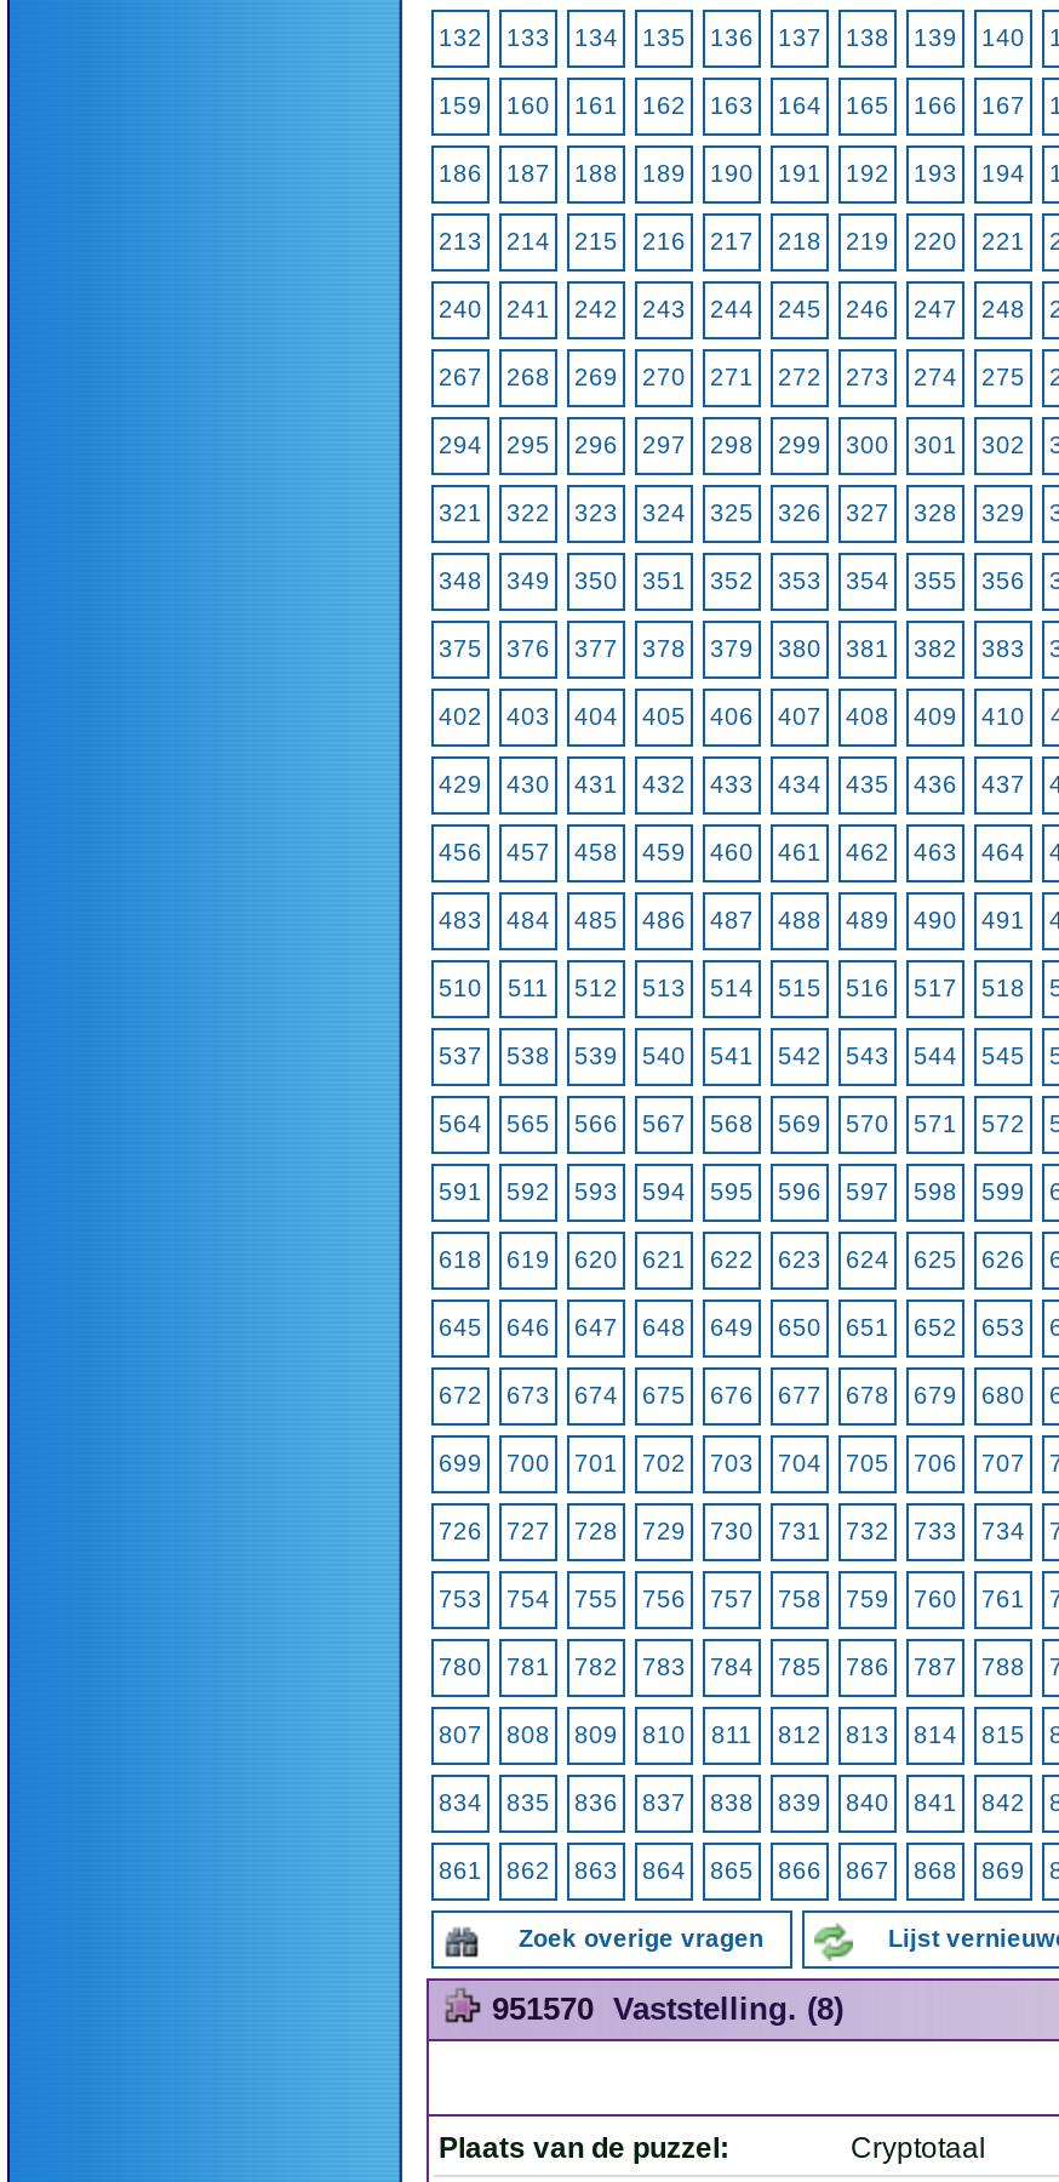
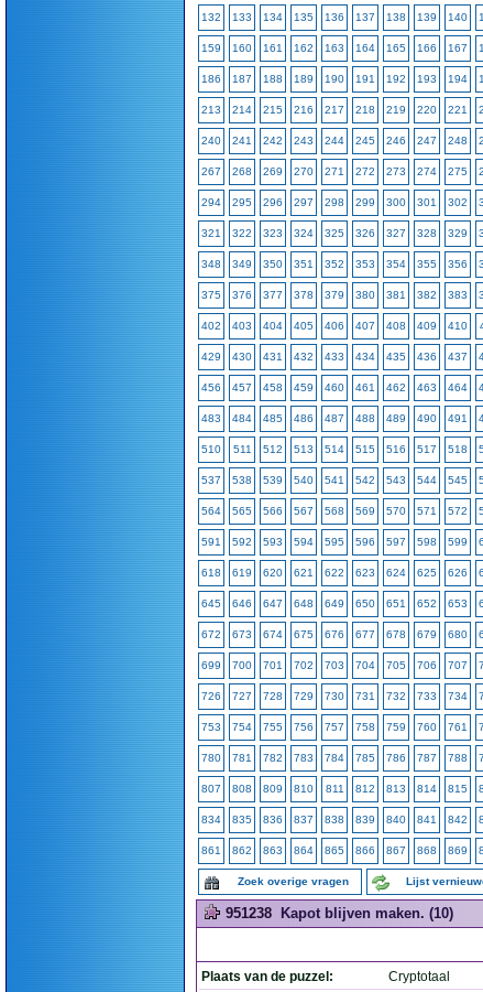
[492,1990,843,2027] 951570 Vaststelling. (8) -> [226,905,453,921] 951238 Kapot blijven maken. (10)

